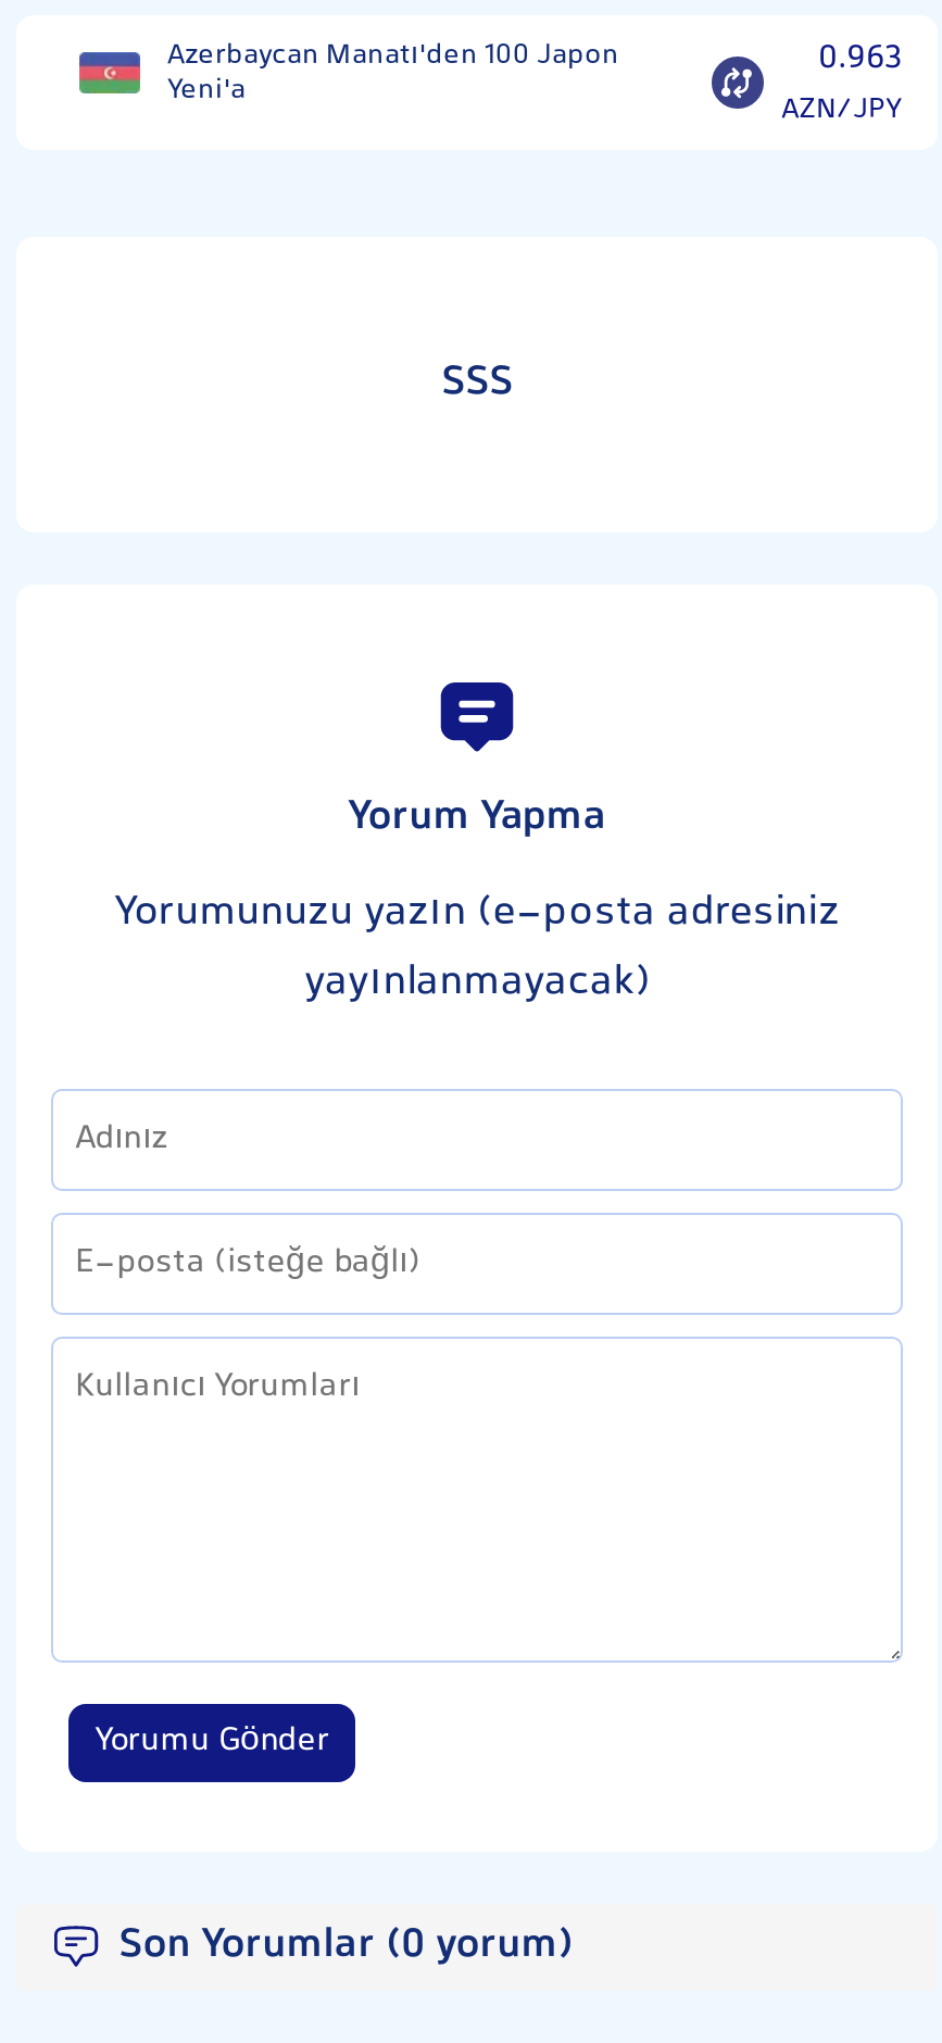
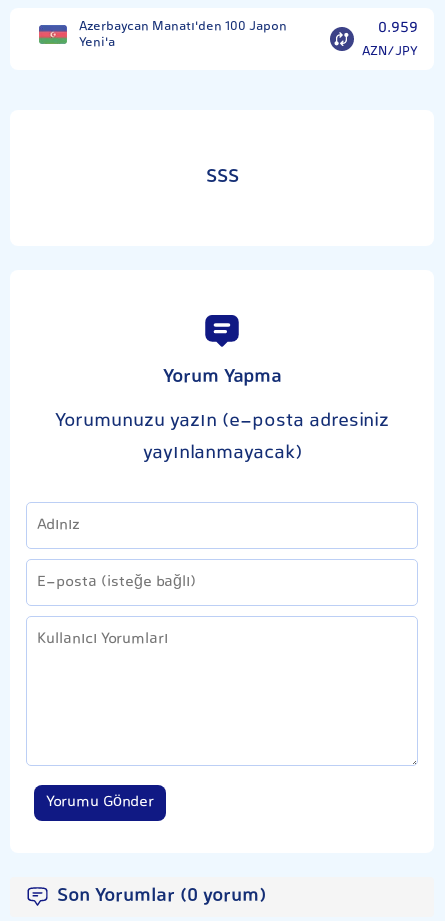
[818,32,903,87] 0.963 -> [378,16,418,41] 0.959

